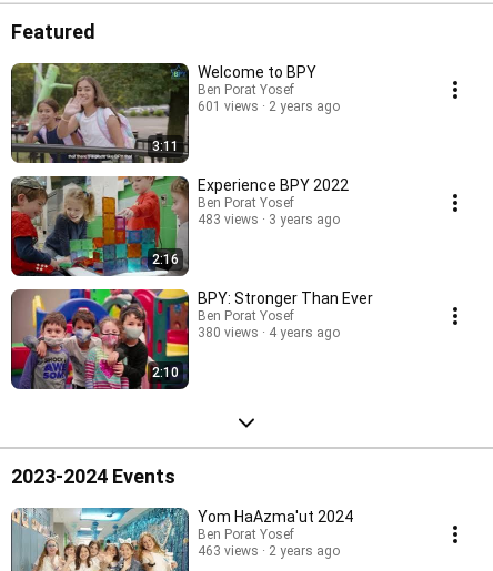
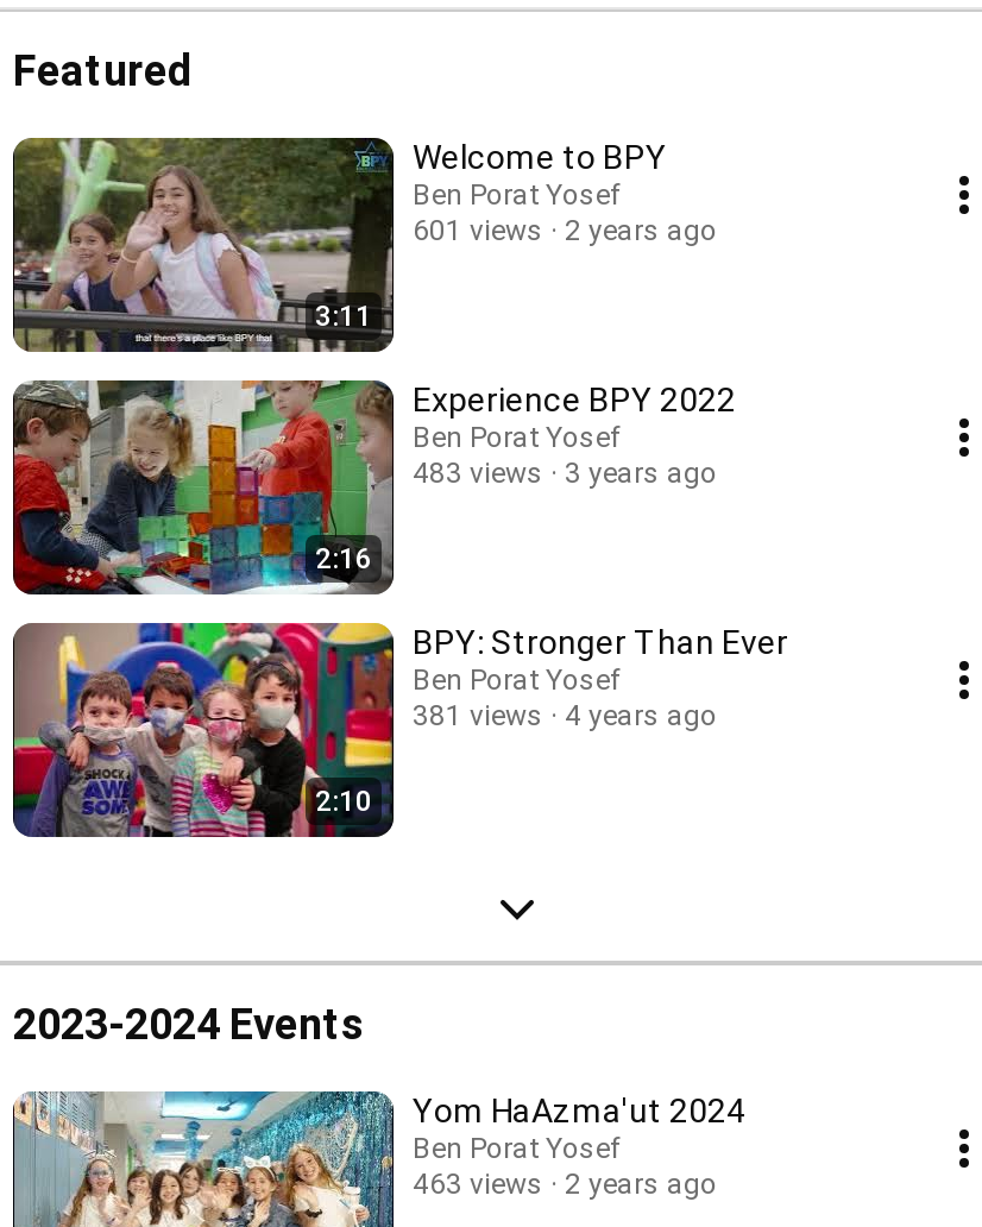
[198,324,340,340] 380 views 4 years ago -> [413,698,717,731] 381 views 4 years ago

